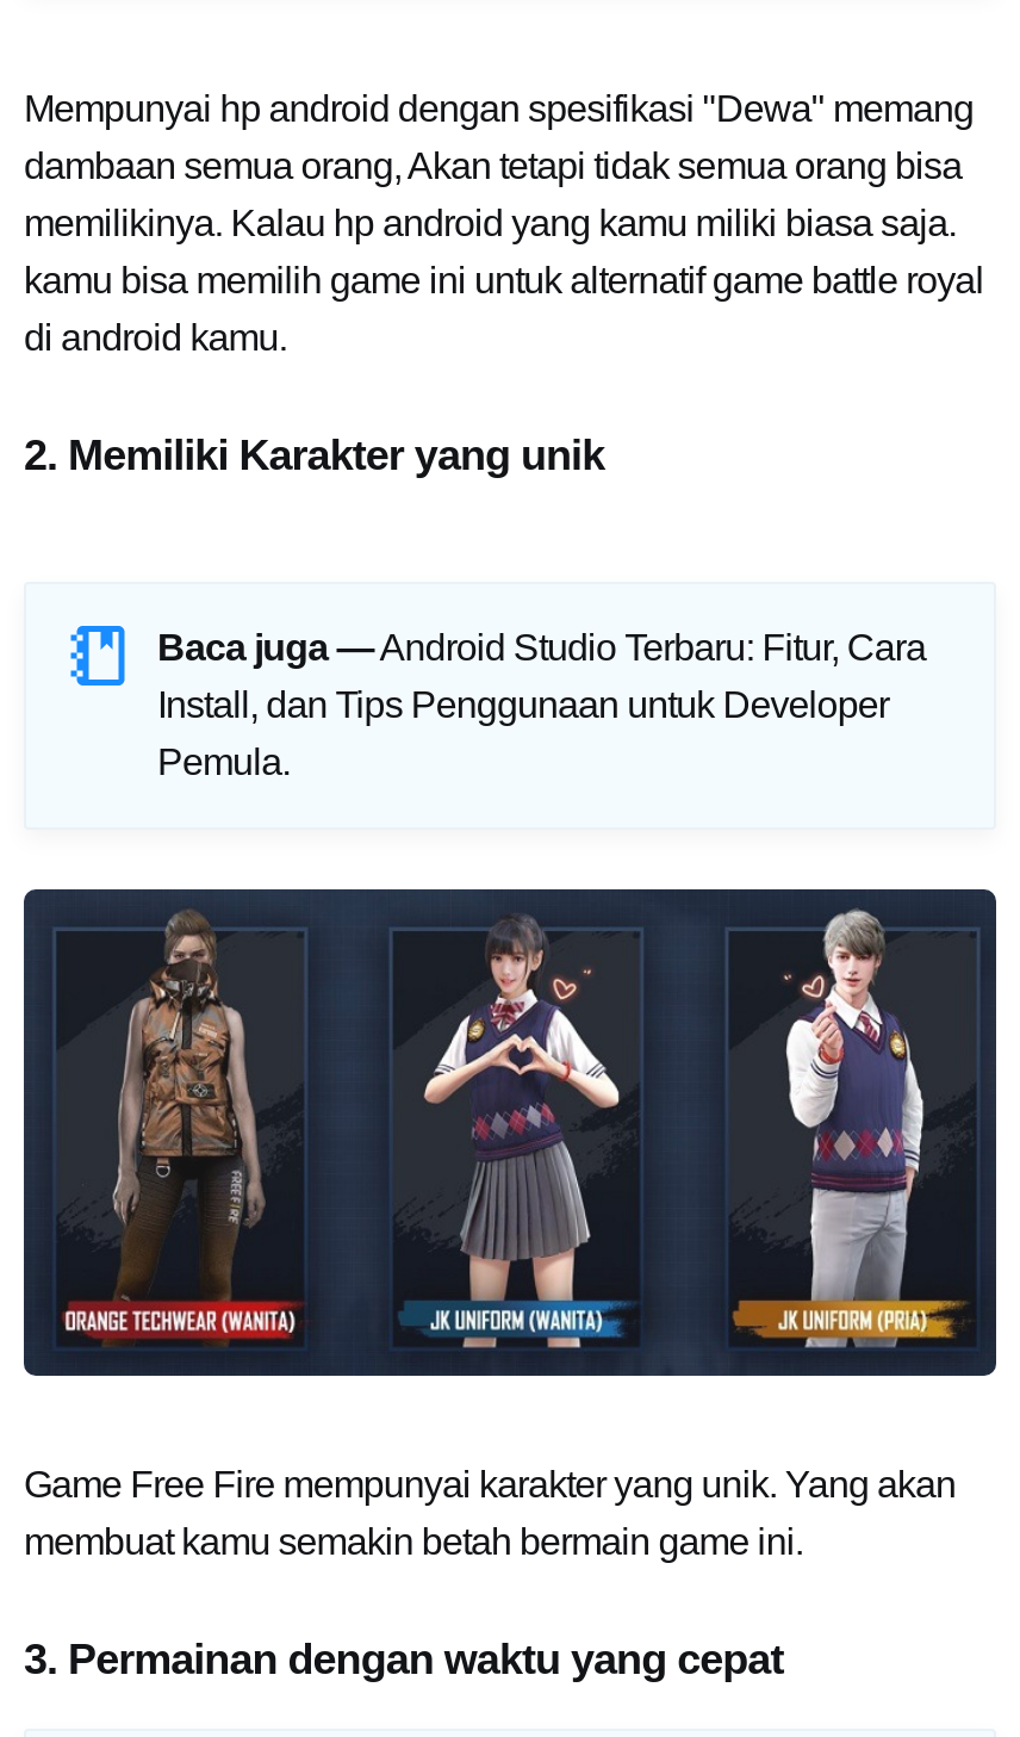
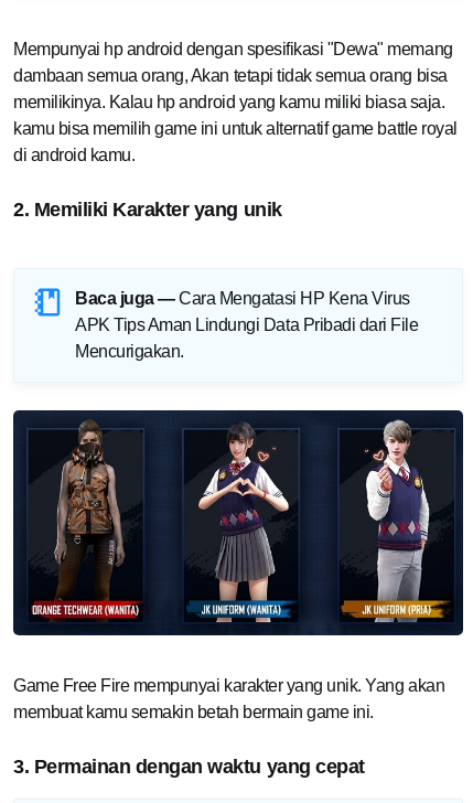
[157,626,926,781] Baca juga — Android Studio Terbaru: Fitur, Cara | Install, dan Tips Penggunaan untuk Developer | Pemula. -> [75,289,418,360] Baca juga — Cara Mengatasi HP Kena Virus | APK Tips Aman Lindungi Data Pribadi dari File | Mencurigakan.

